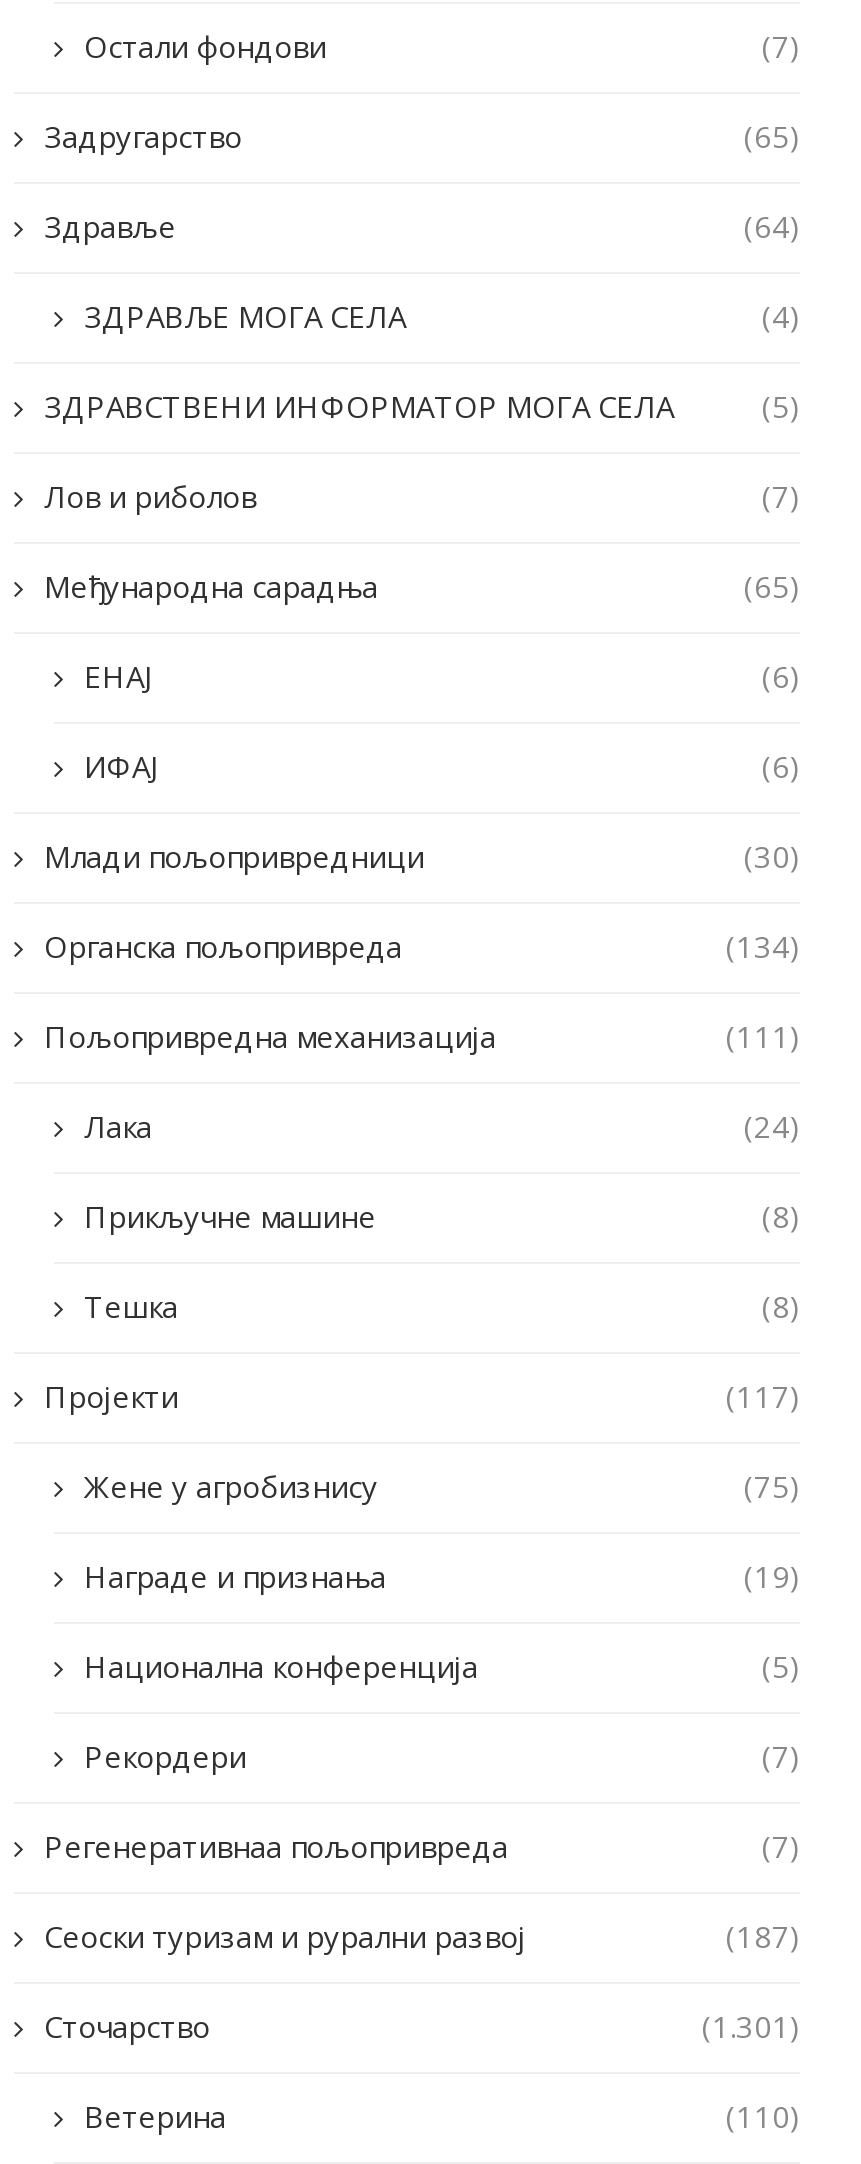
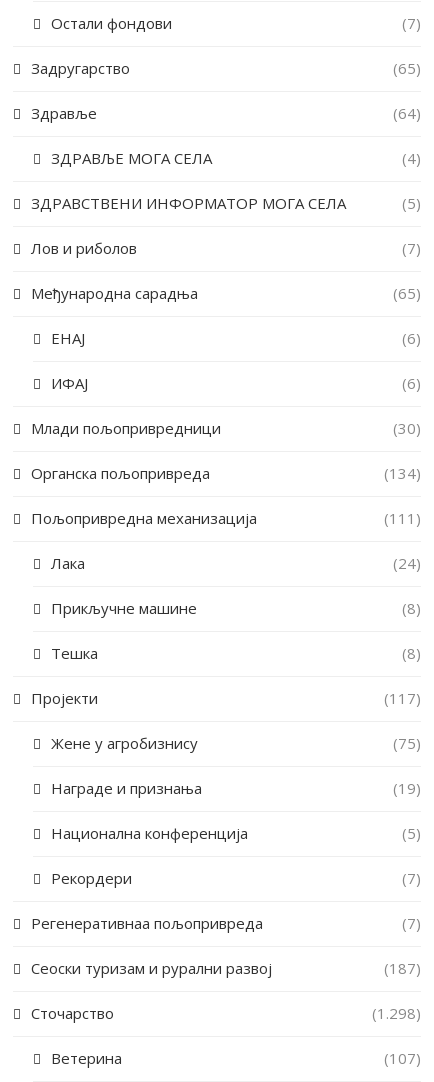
[702,2006,800,2046] (1.301) -> [372,1003,421,1023] (1.298)
[726,2096,800,2136] (110) -> [384,1048,421,1068] (107)

